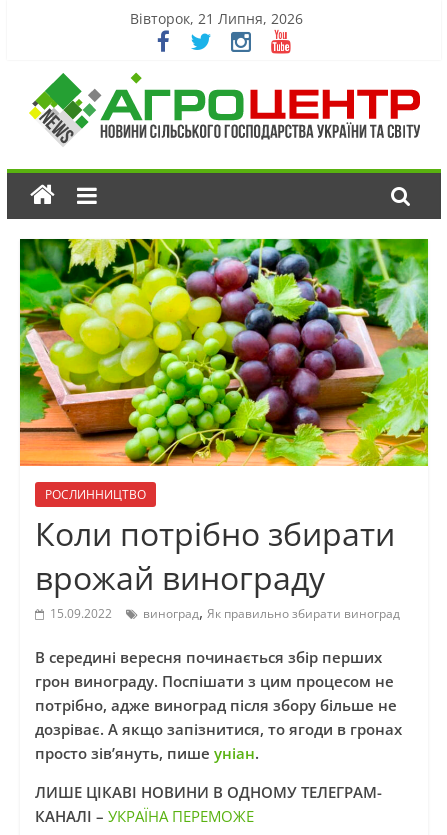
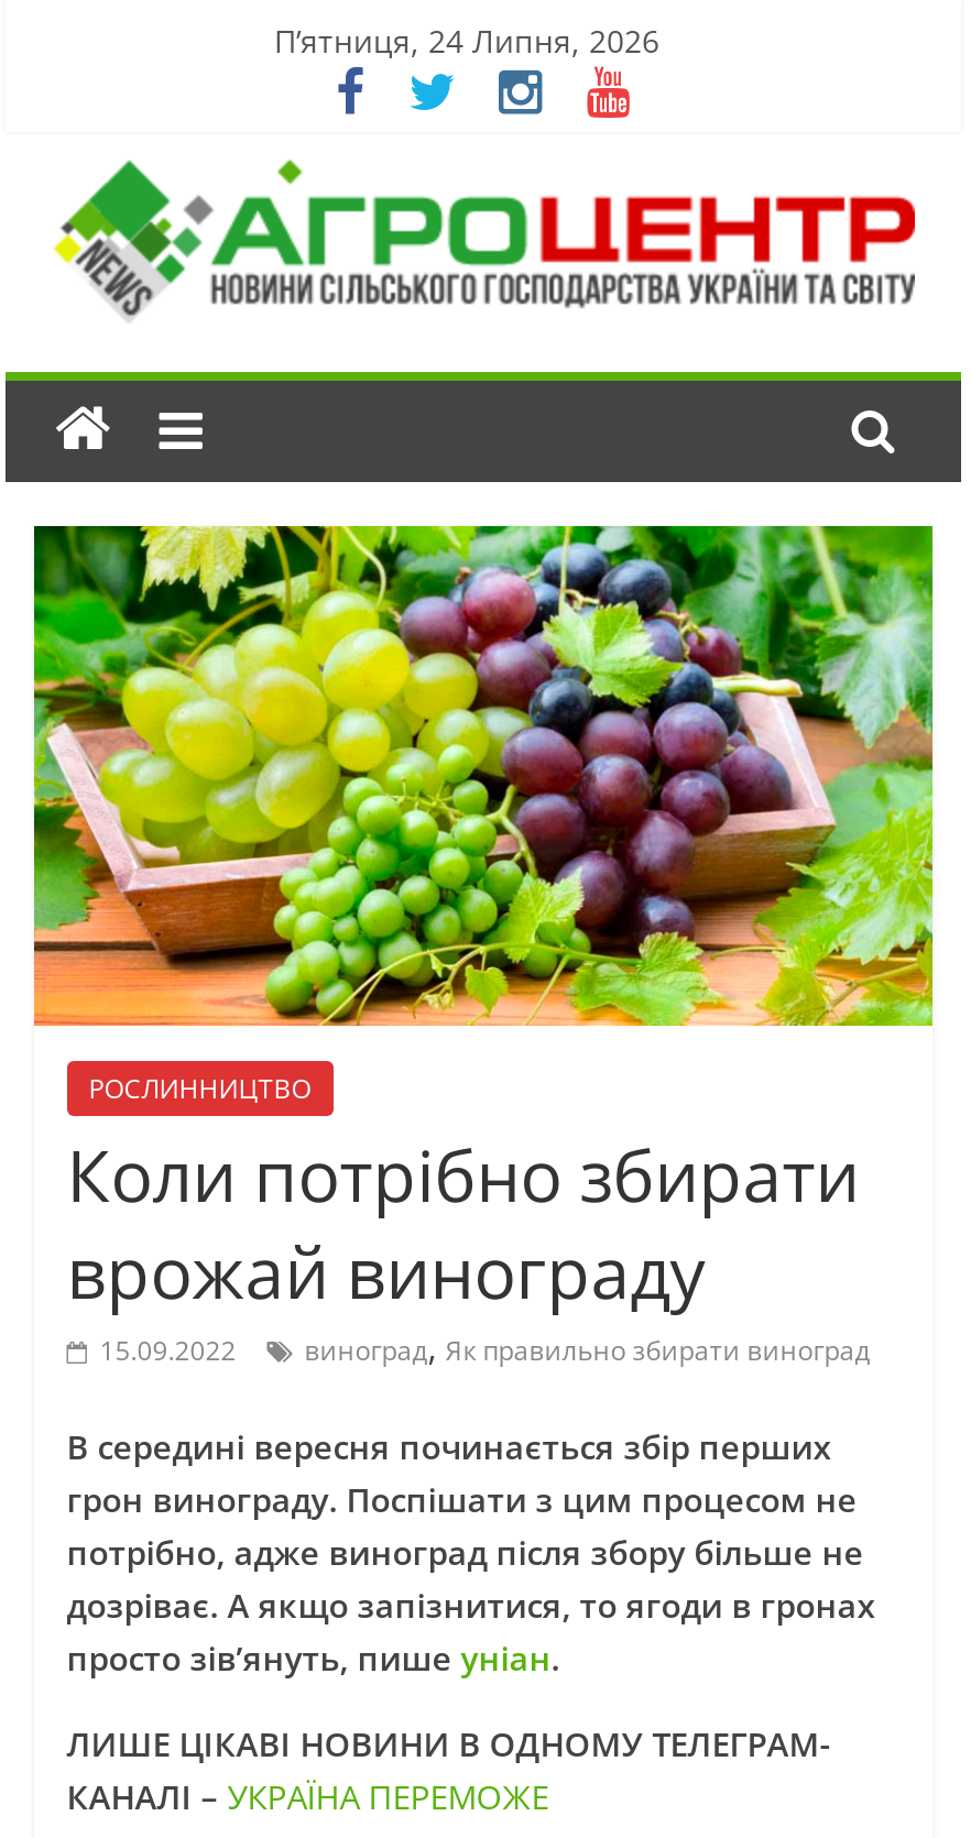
[130,9,303,28] Вівторок, 21 Липня, 2026 -> [274,20,659,62] П’ятниця, 24 Липня, 2026

